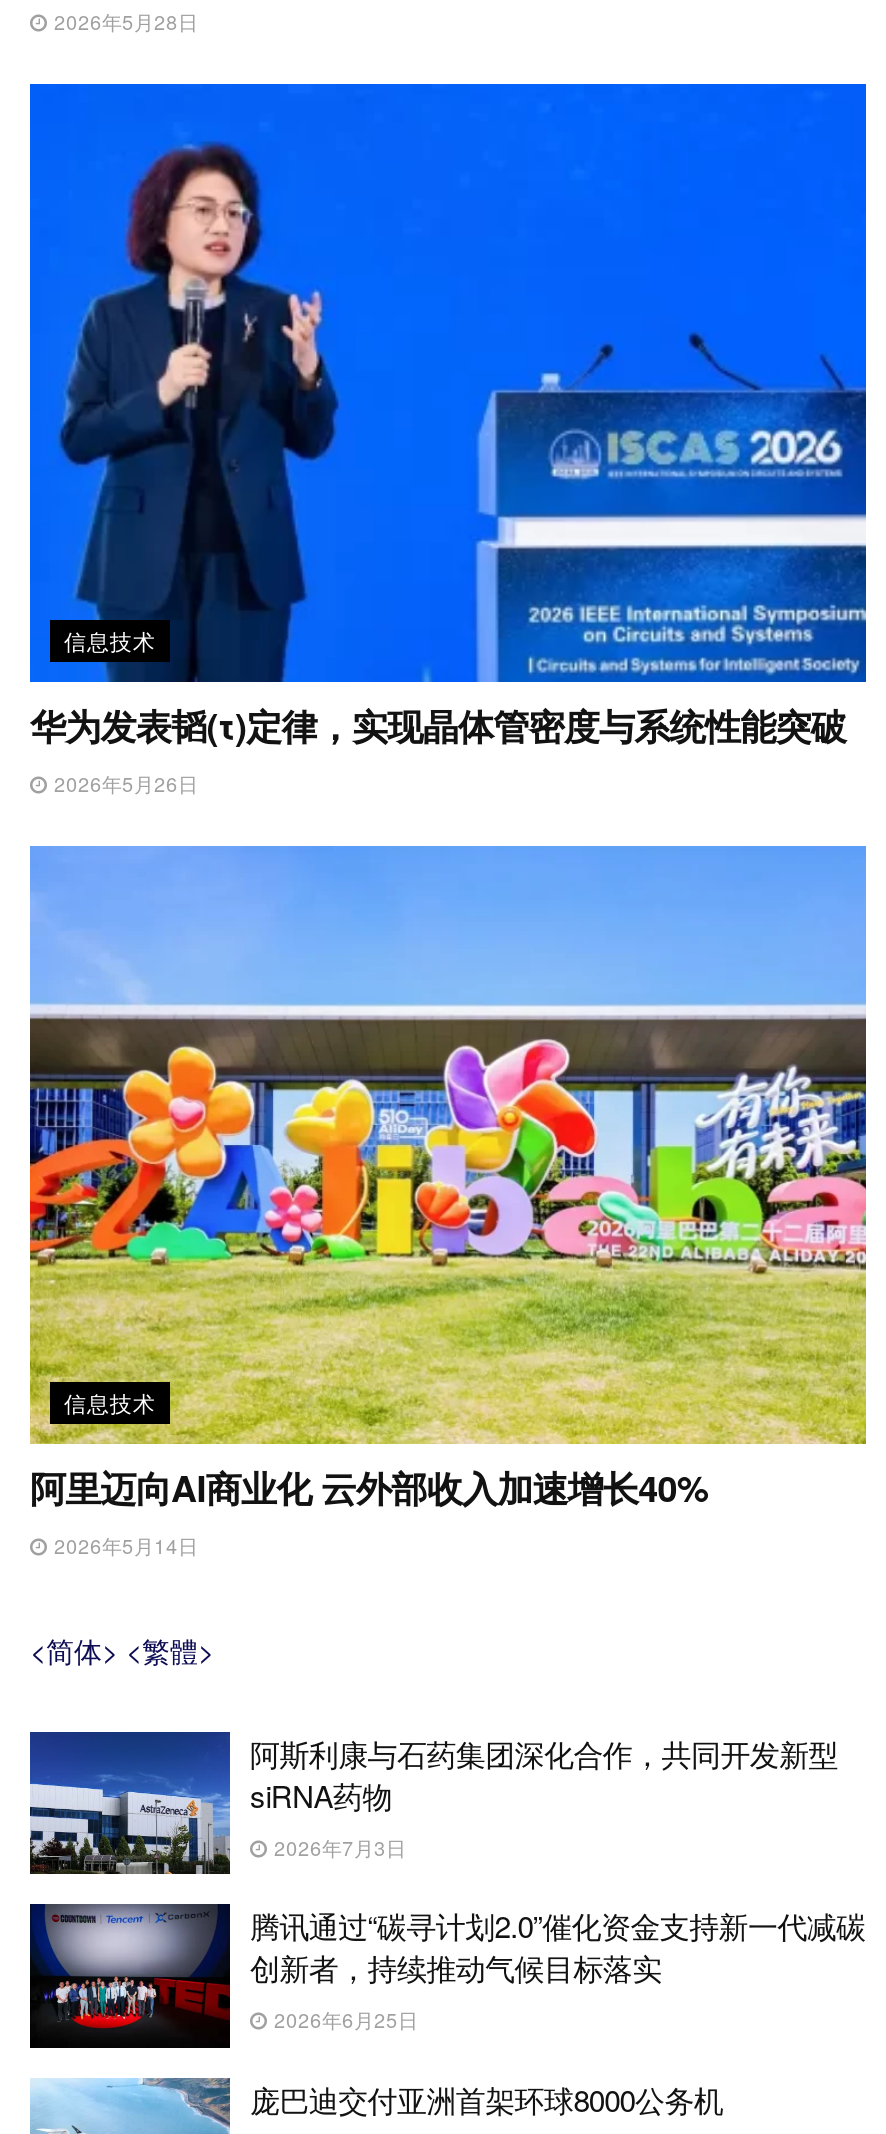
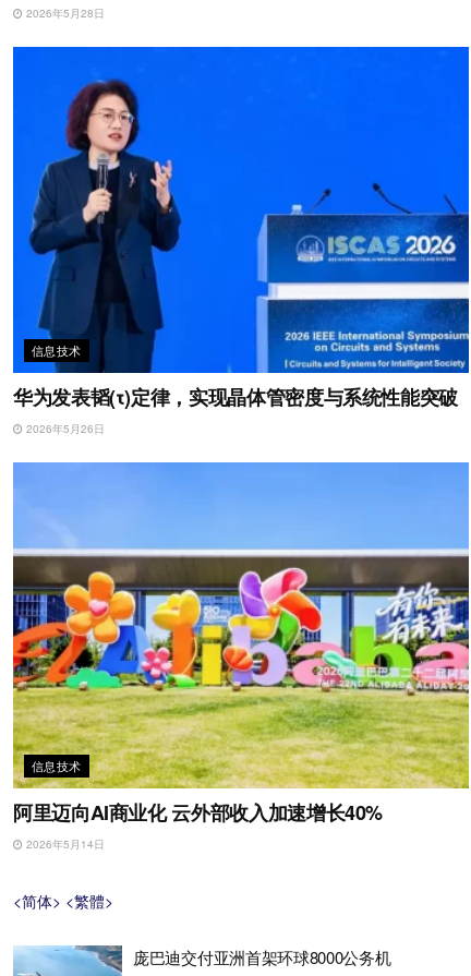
[28,1730,866,2035] [image] | 阿斯利康与石药集团深化合作，共同开发新型 | siRNA药物 | 2026年7月3日 | 腾讯通过“碳寻计划2.0”催化资金支持新一代减碳 | 创新者，持续推动气候目标落实 | 2026年6月25日 -> none
[28,1902,232,2050] [image] -> none

